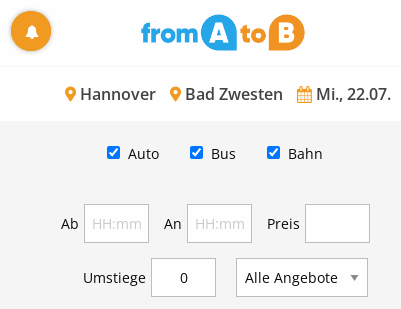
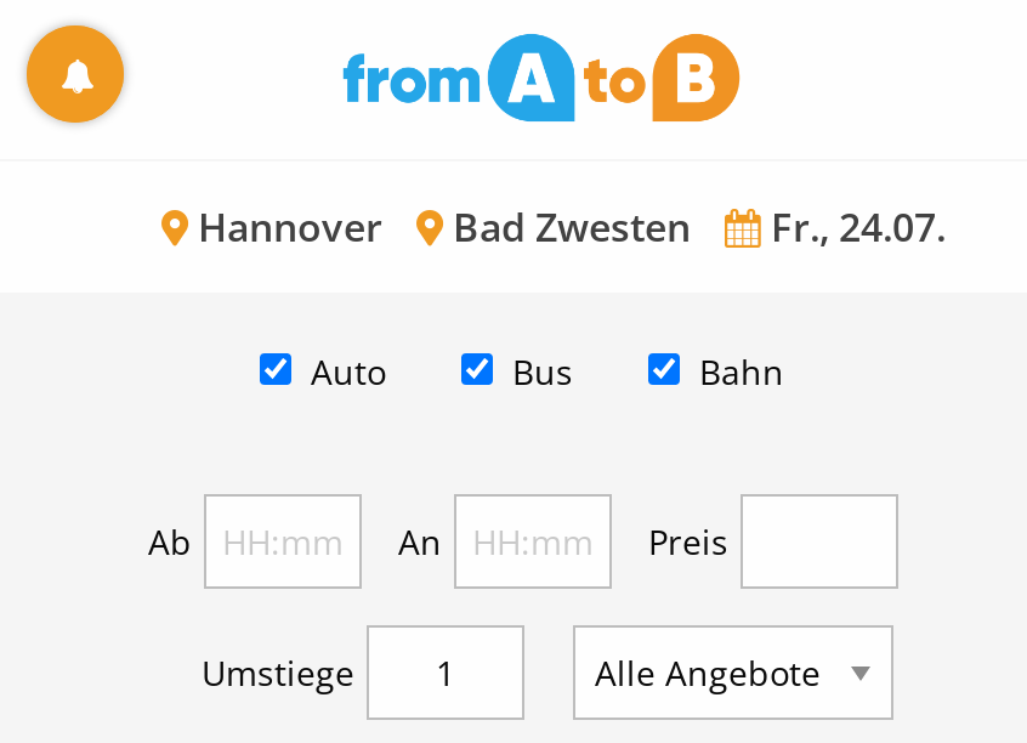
[76,82,391,104] Hannover Bad Zwesten Mi., 22.07. -> [188,199,946,253] Hannover Bad Zwesten Fr., 24.07.

